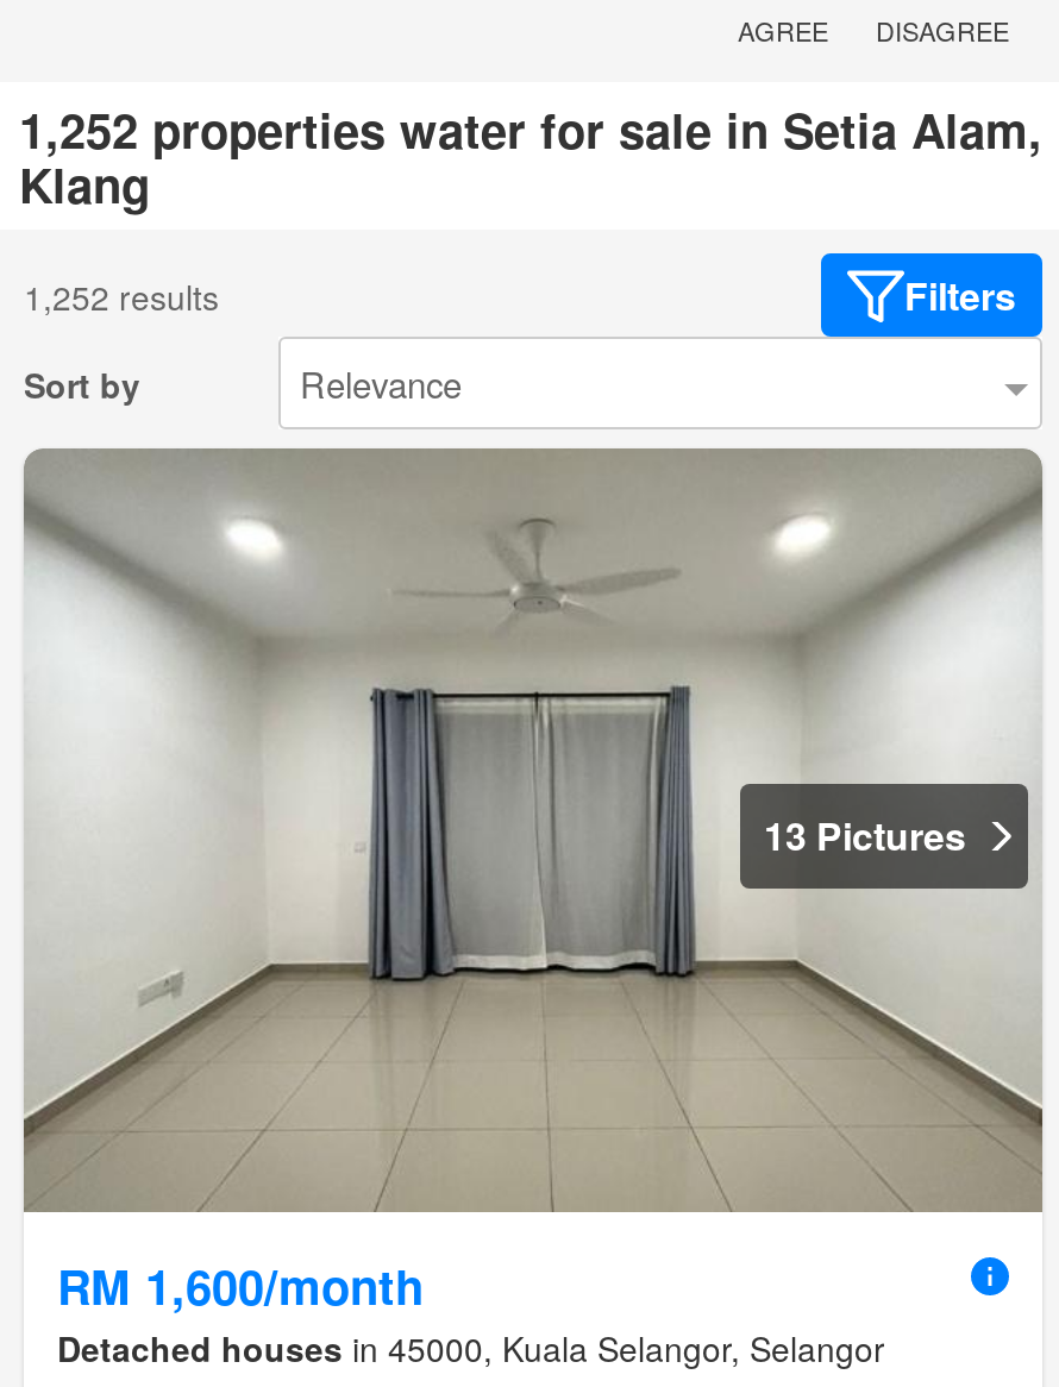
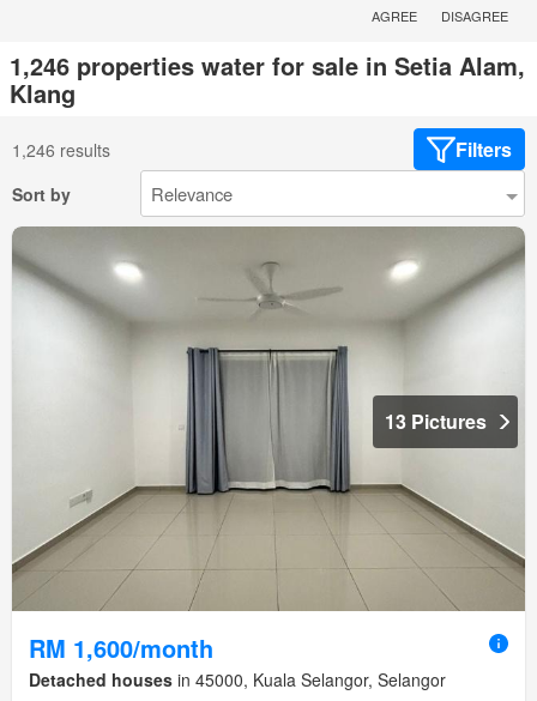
[19,95,1042,164] 1,252 properties water for sale in Setia Alam, -> [10,48,525,83] 1,246 properties water for sale in Setia Alam,
[24,272,219,320] 1,252 results -> [12,138,110,162] 1,246 results

